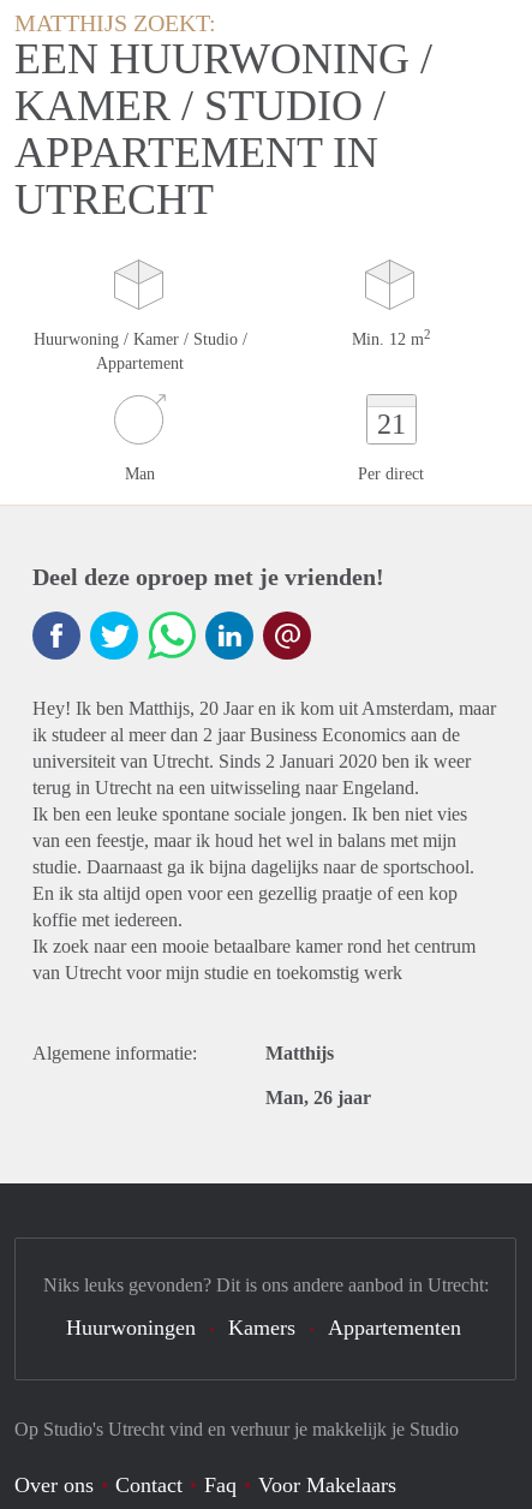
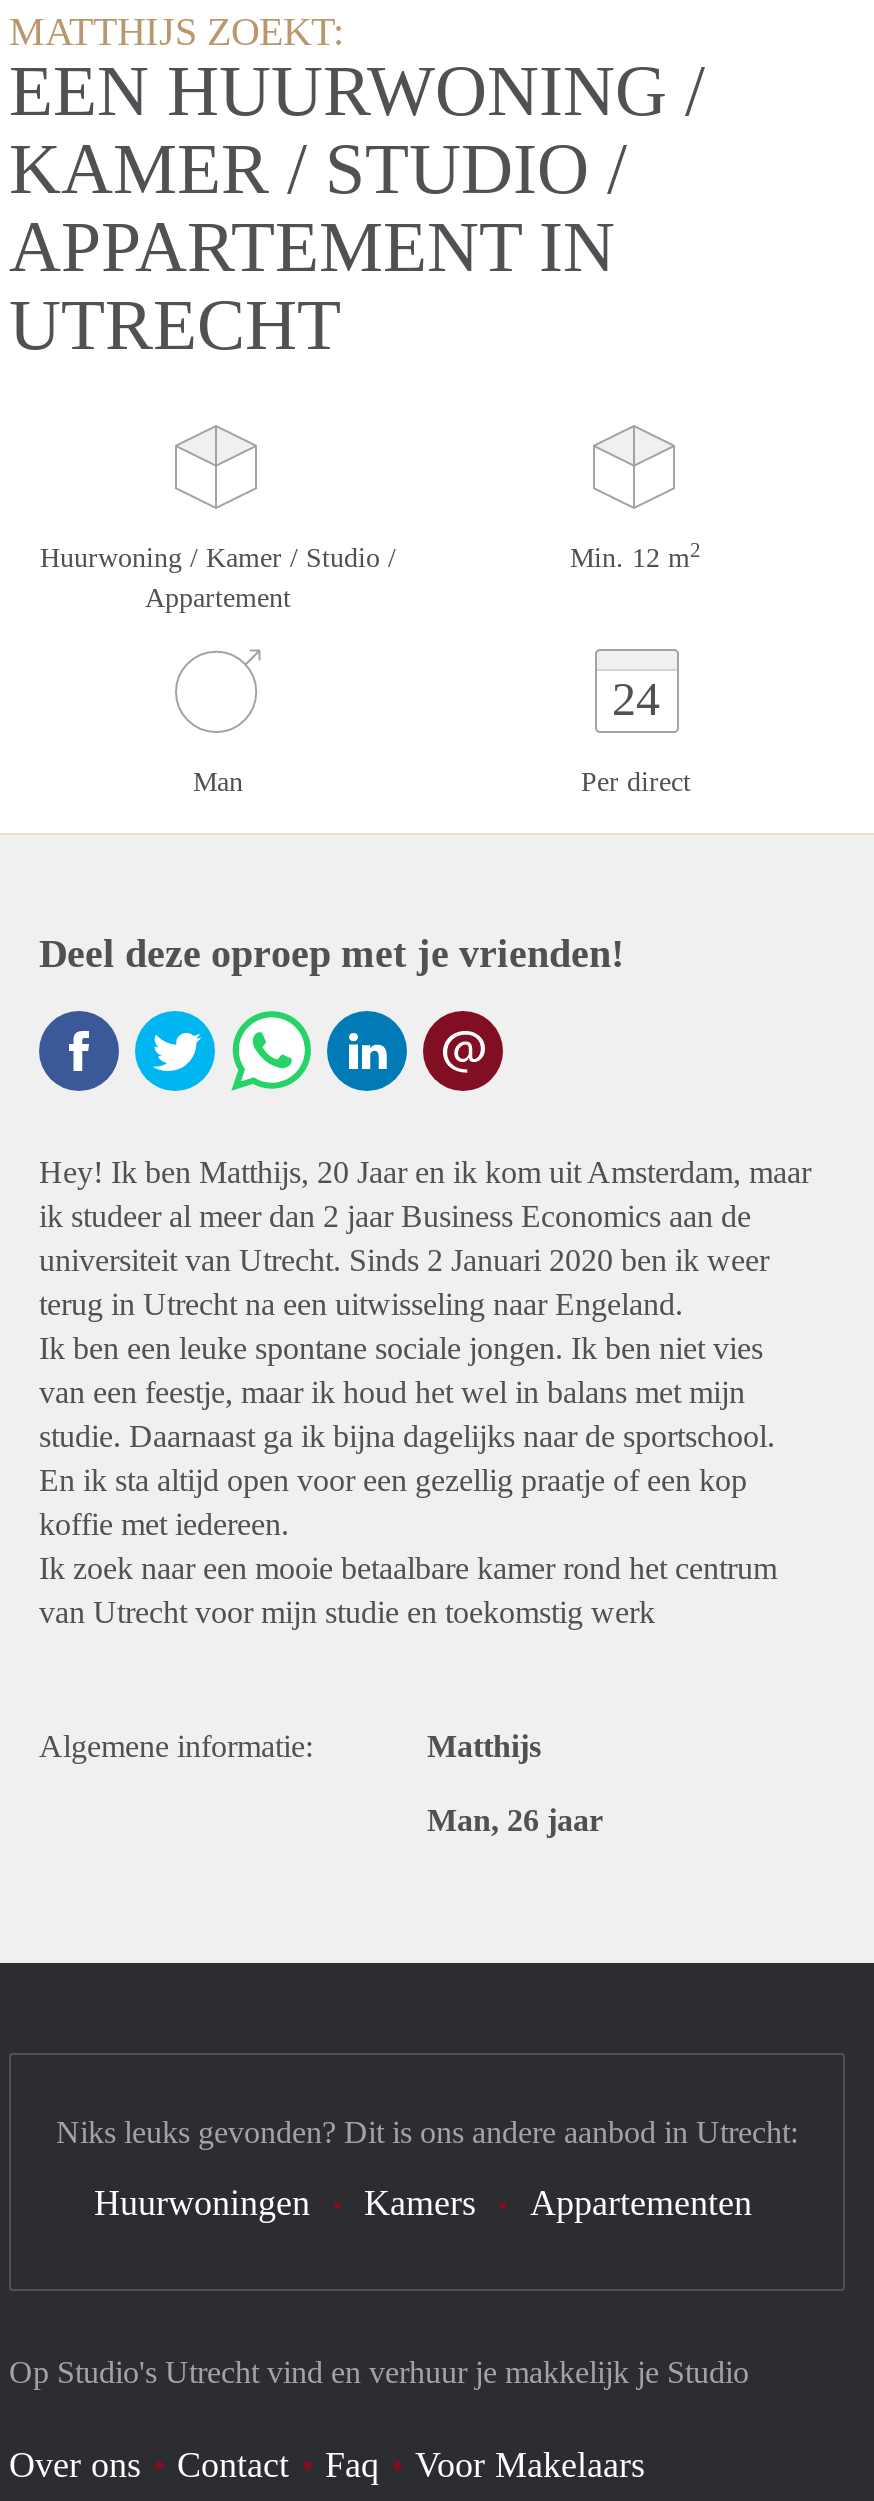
[376,408,405,440] 21 -> [612,673,660,725] 24

